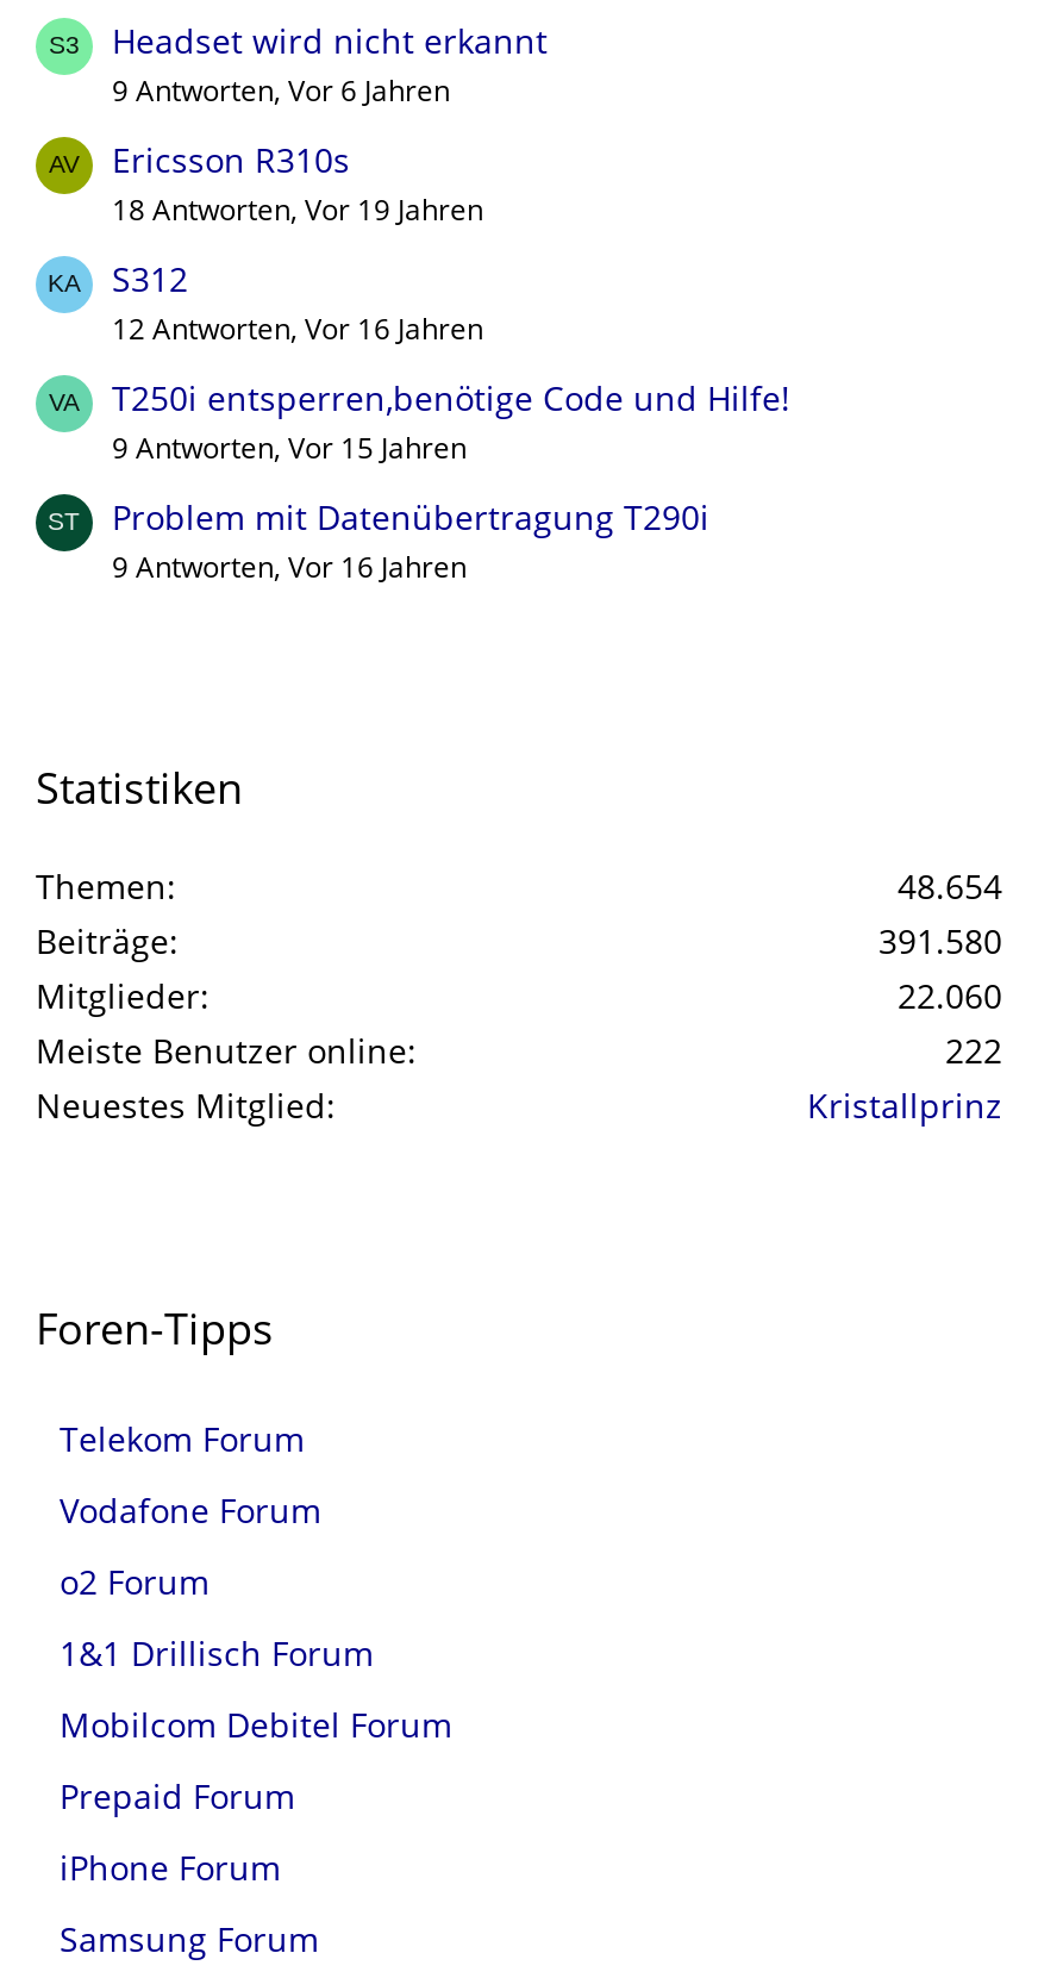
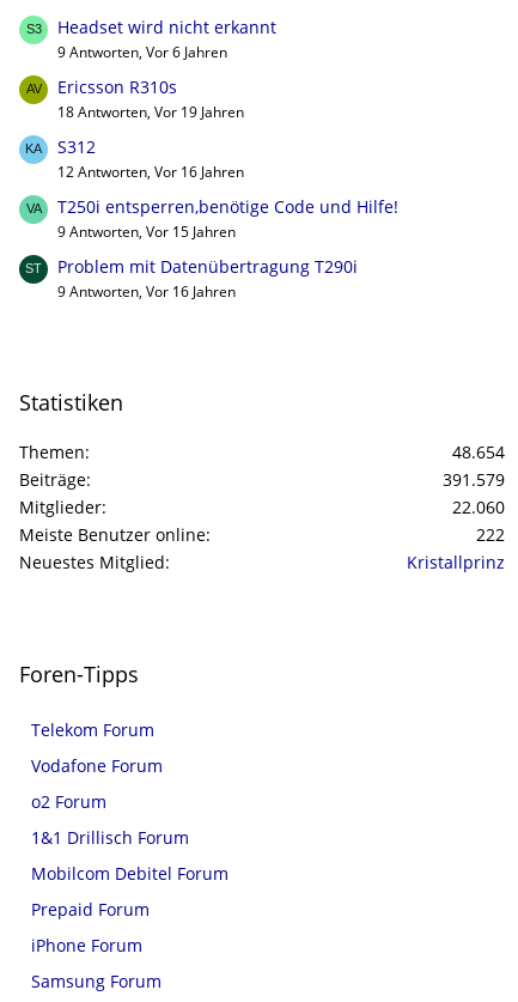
[878,917,1002,962] 391.580 -> [443,468,505,490] 391.579

